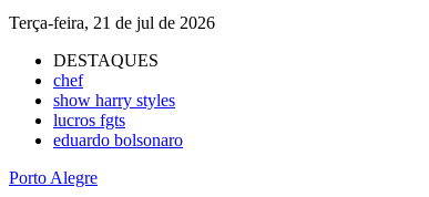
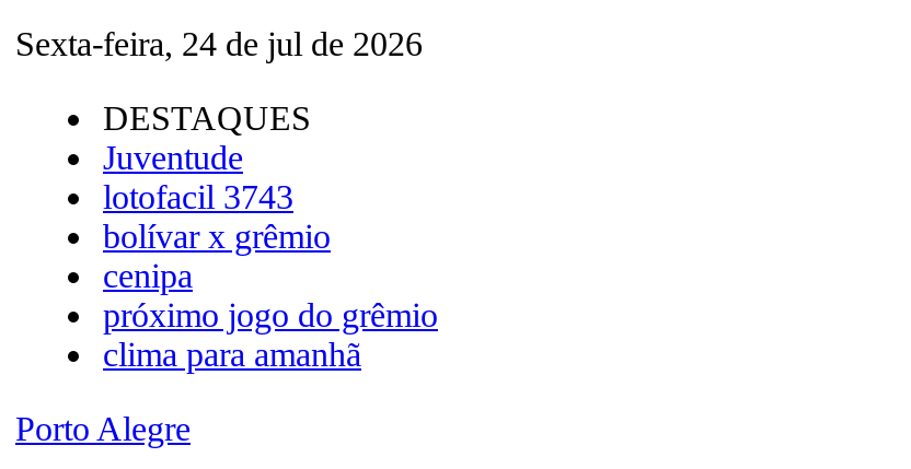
[9,13,215,32] Terça-feira, 21 de jul de 2026 -> [15,25,423,62] Sexta-feira, 24 de jul de 2026
[53,71,183,149] chef | show harry styles | lucros fgts | eduardo bolsonaro -> [103,139,438,373] Juventude | lotofacil 3743 | bolívar x grêmio | cenipa | próximo jogo do grêmio | clima para amanhã

